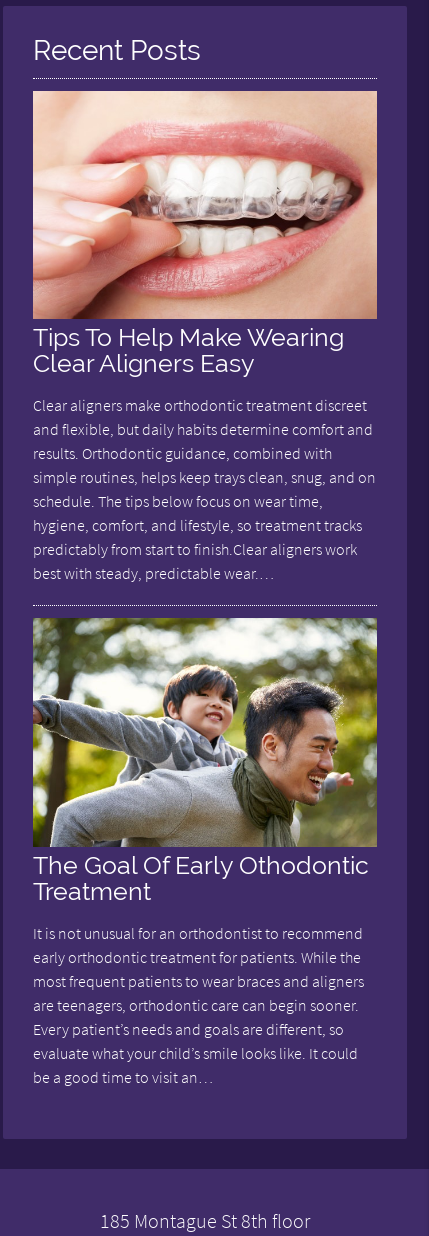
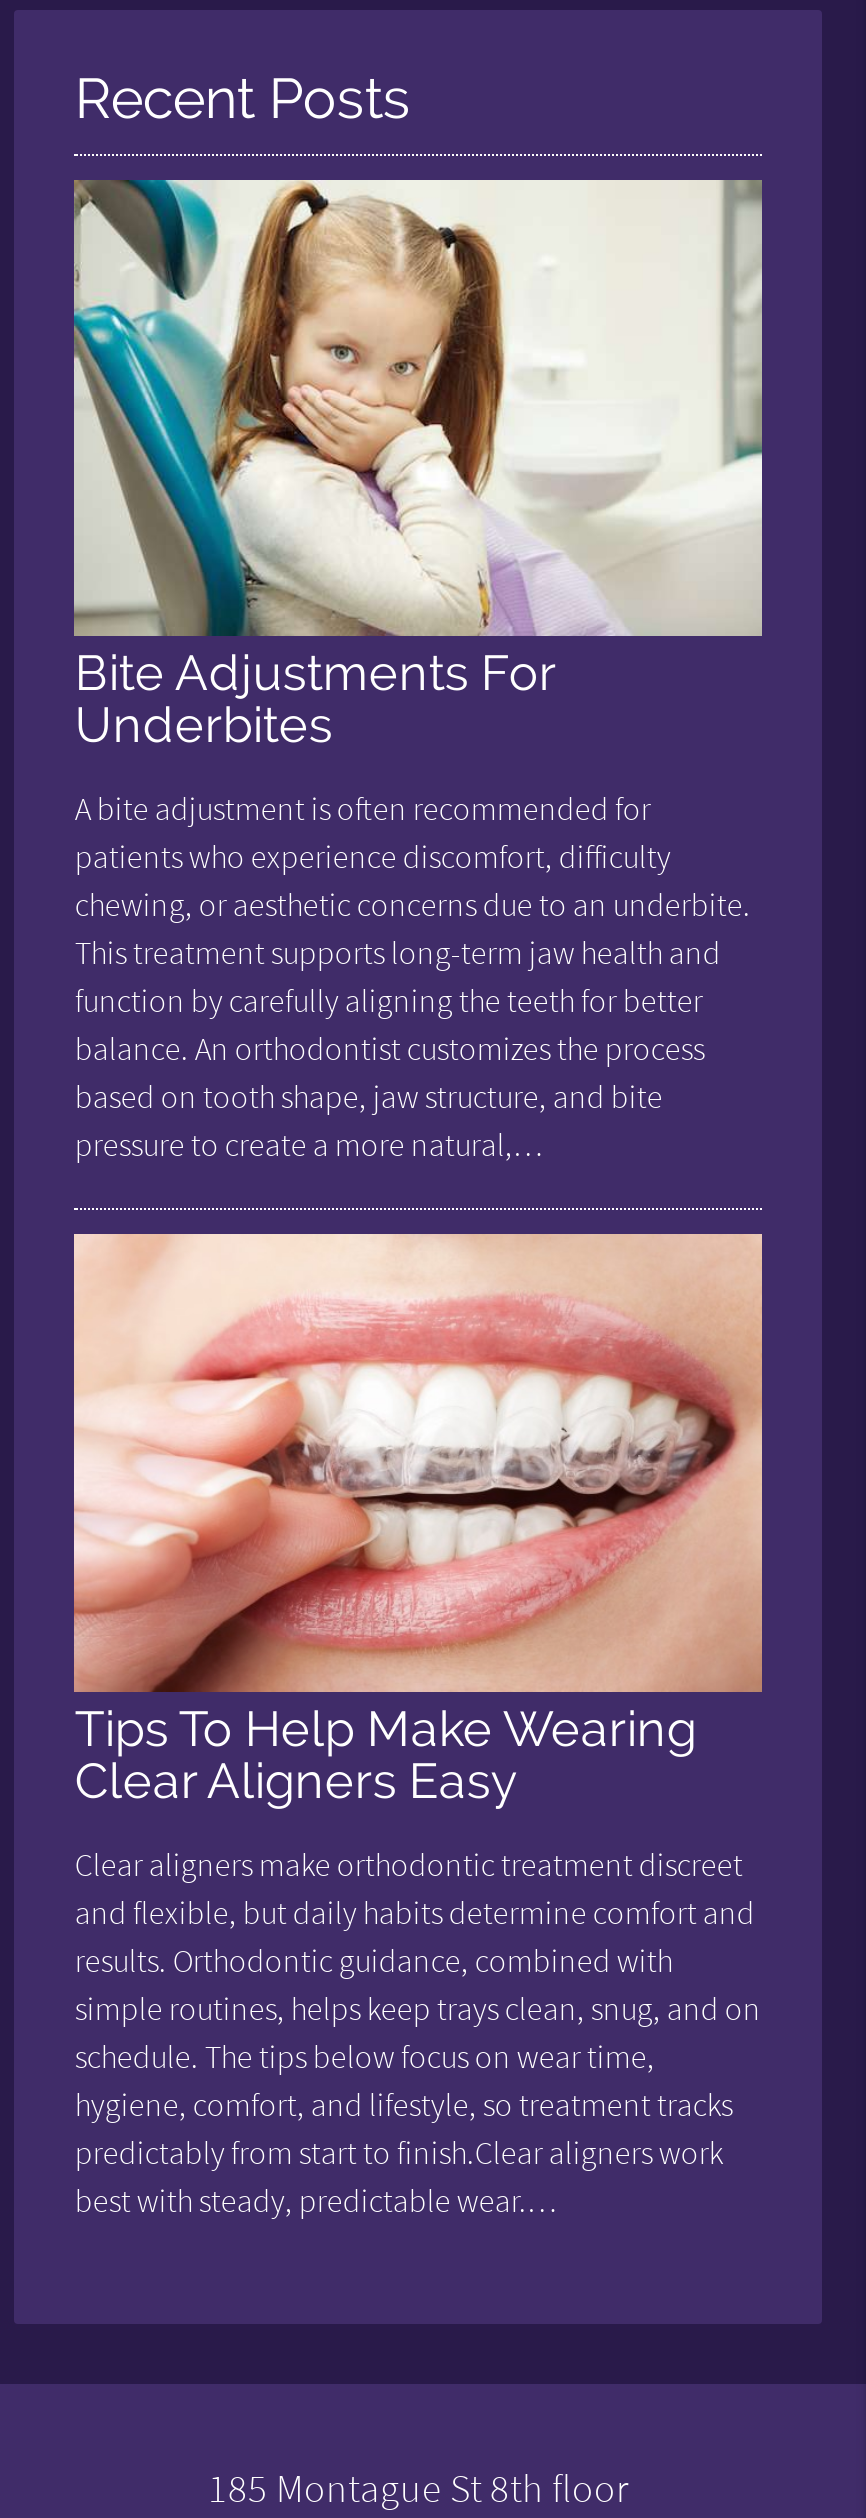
none -> [72,178,764,1165] [image] | Bite Adjustments For | Underbites | A bite adjustment is often recommended for | patients who experience discomfort, difficulty | chewing, or aesthetic concerns due to an underbite. | This treatment supports long-term jaw health and | function by carefully aligning the teeth for better | balance. An orthodontist customizes the process | based on tooth shape, jaw structure, and bite | pressure to create a more natural,…
moved [32,90,378,583] -> [72,1234,764,2220]: [image] | Tips To Help Make Wearing | Clear Aligners Easy | ... | predictably from start to finish.Clear aligners work | best with steady, predictable wear.…
[32,617,378,1087] [image] | The Goal Of Early Othodontic | Treatment | It is not unusual for an orthodontist to recommend | early orthodontic treatment for patients. While the | most frequent patients to wear braces and aligners | are teenagers, orthodontic care can begin sooner. | Every patient’s needs and goals are different, so | evaluate what your child’s smile looks like. It could | be a good time to visit an… -> none

